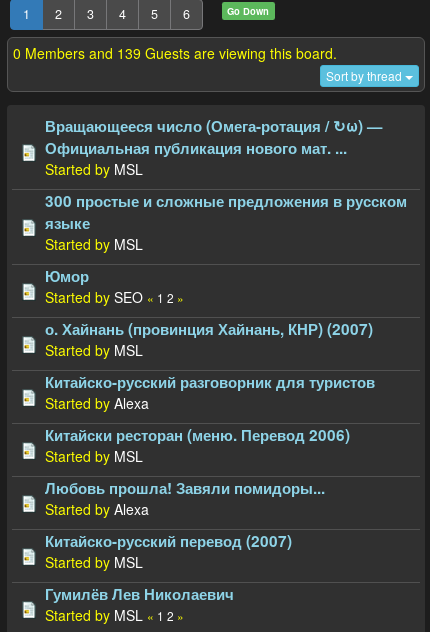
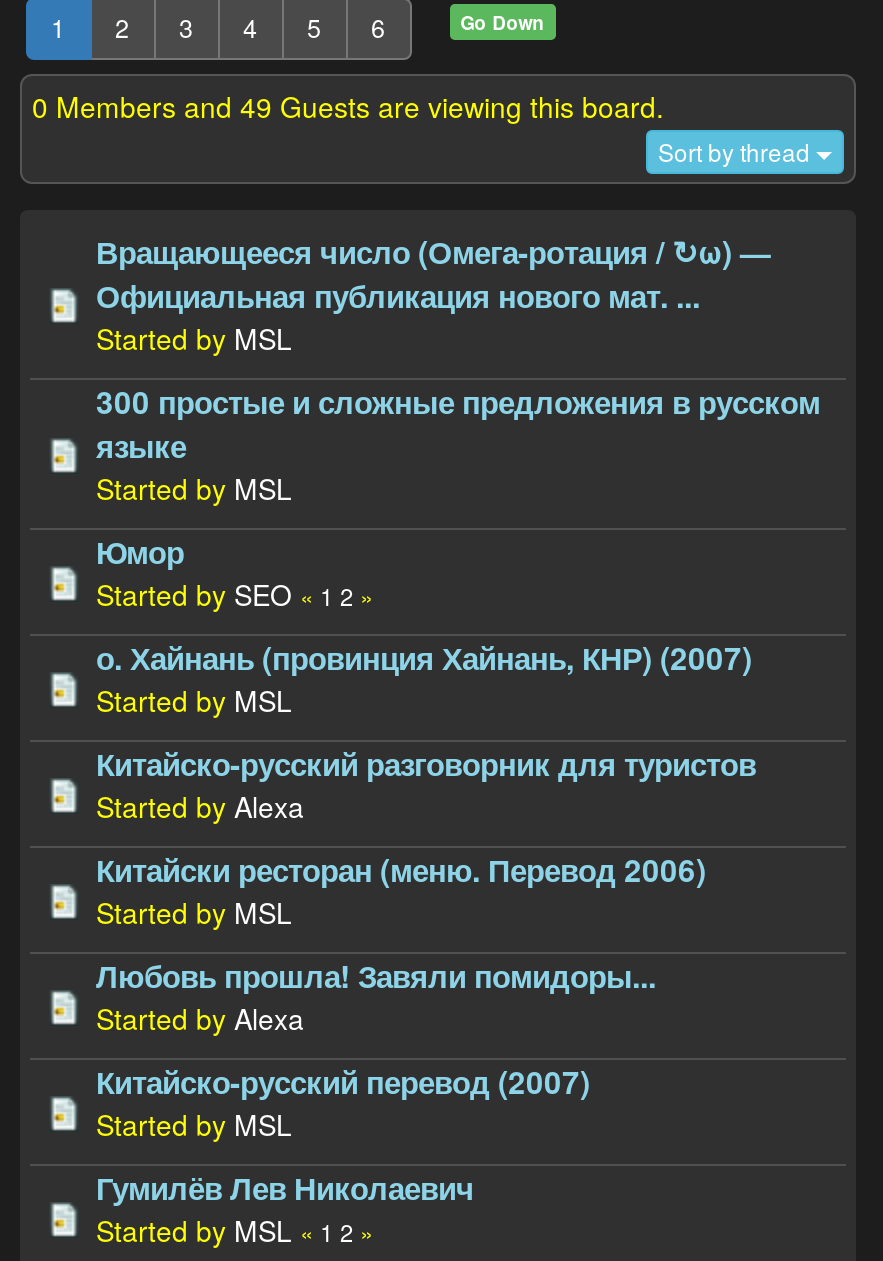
[13,43,337,63] 0 Members and 139 Guests are viewing this board. -> [32,87,664,127] 0 Members and 49 Guests are viewing this board.

